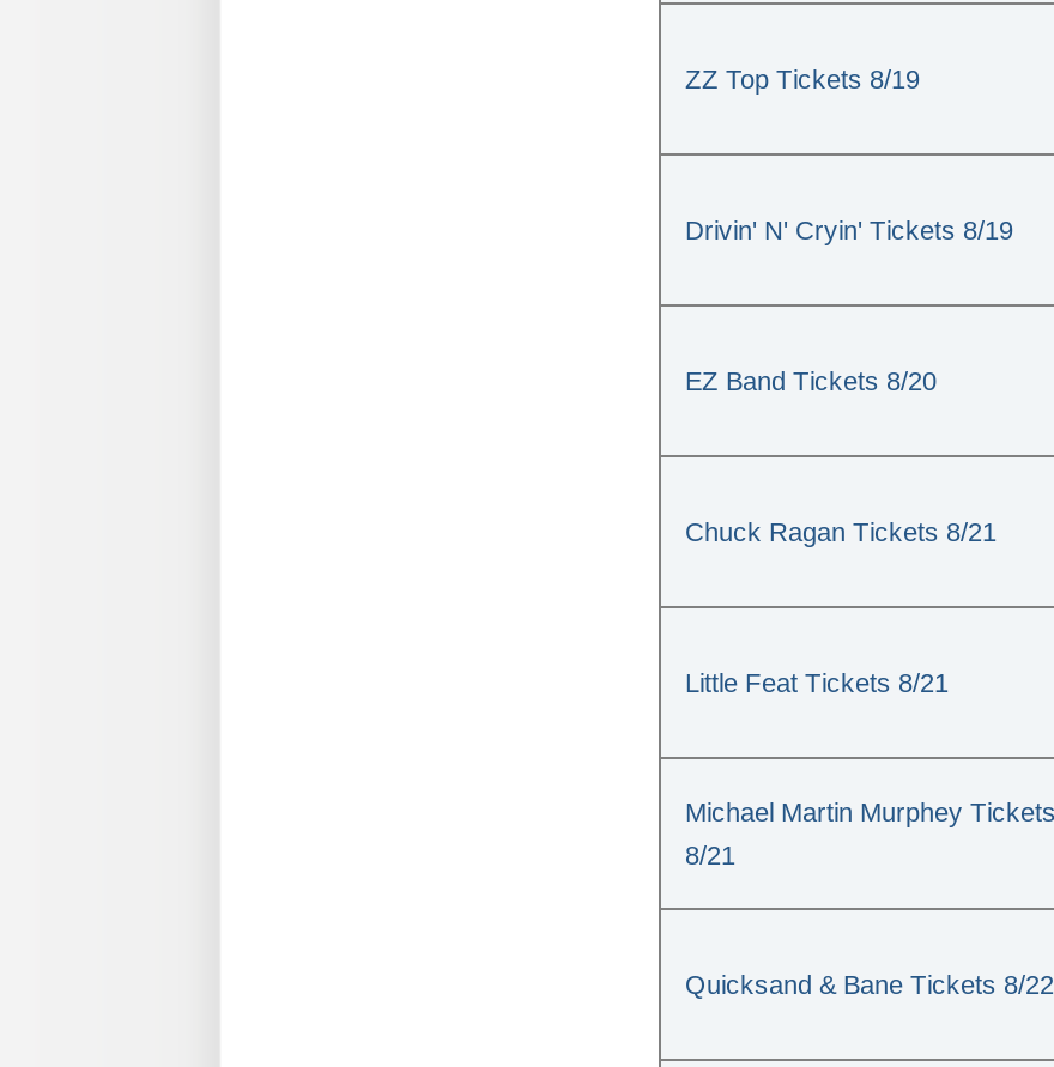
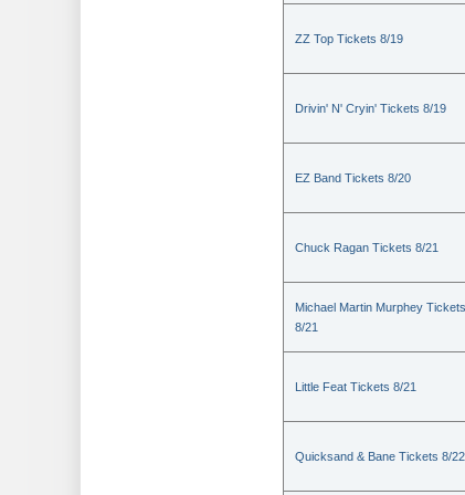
moved [685,669,949,697] -> [295,380,416,394]: Little Feat Tickets 8/21
moved [685,798,1054,870] -> [295,301,465,334]: Michael Martin Murphey Tickets | 8/21

